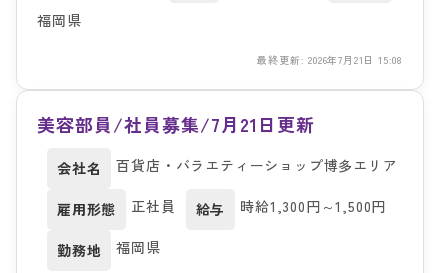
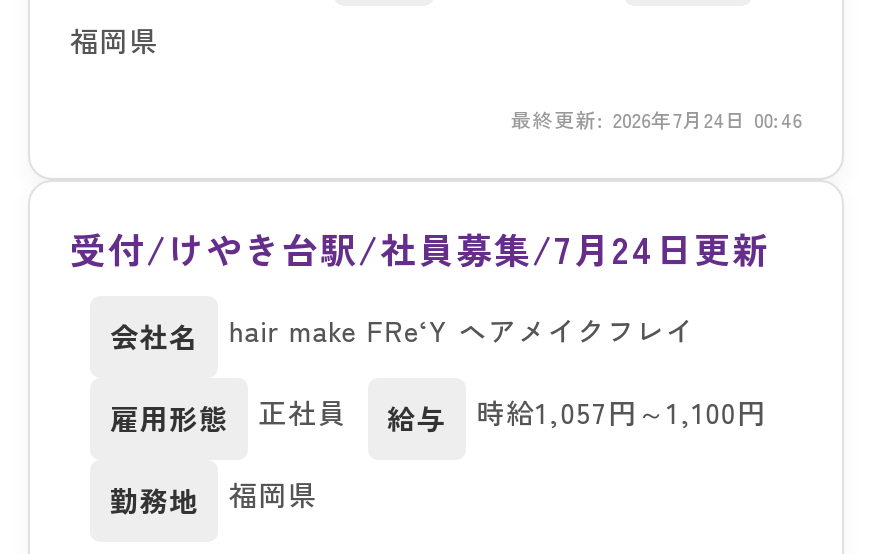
[257,52,403,67] 最終更新: 2026年7月21日 15:08 -> [511,105,802,135] 最終更新: 2026年7月24日 00:46
[37,111,315,137] 美容部員/社員募集/7月21日更新 -> [70,223,770,275] 受付/けやき台駅/社員募集/7月24日更新
[116,155,398,175] 百貨店・バラエティーショップ博多エリア -> [229,311,695,351] hair make FRe‘Y ヘアメイクフレイ
[57,196,386,219] 雇用形態 正社員 給与 時給1,300円～1,500円 -> [110,393,766,439] 雇用形態 正社員 給与 時給1,057円～1,100円

